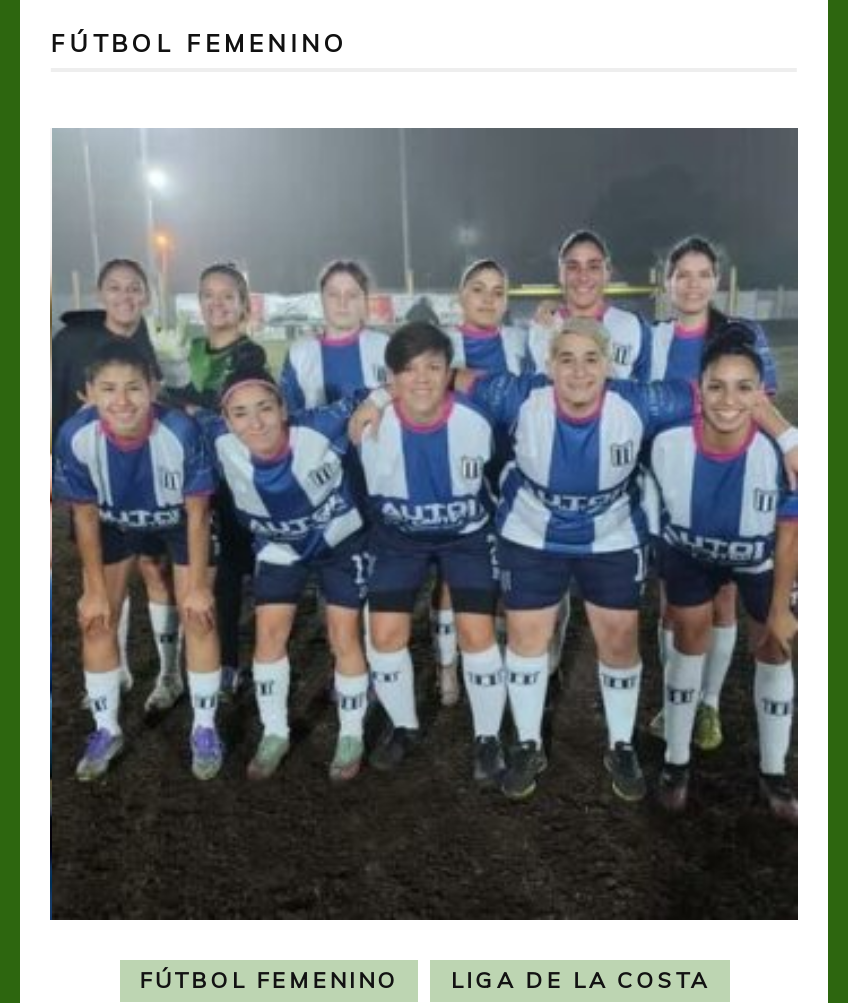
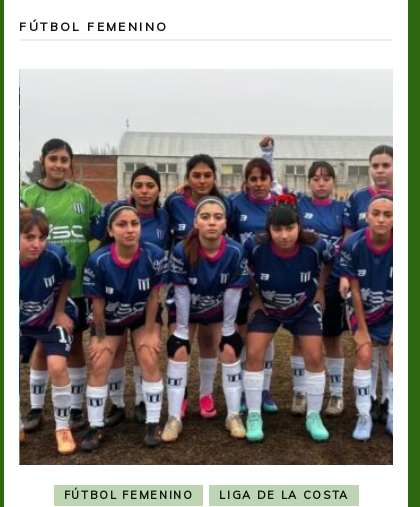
[48,127,800,921] [image] -> [18,70,394,466] [image]

